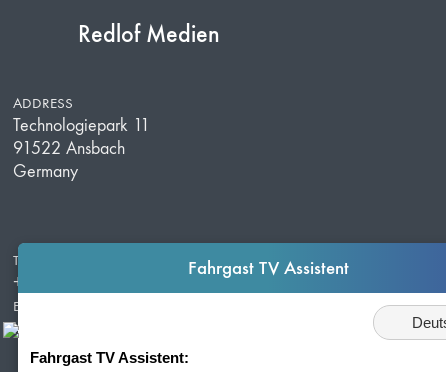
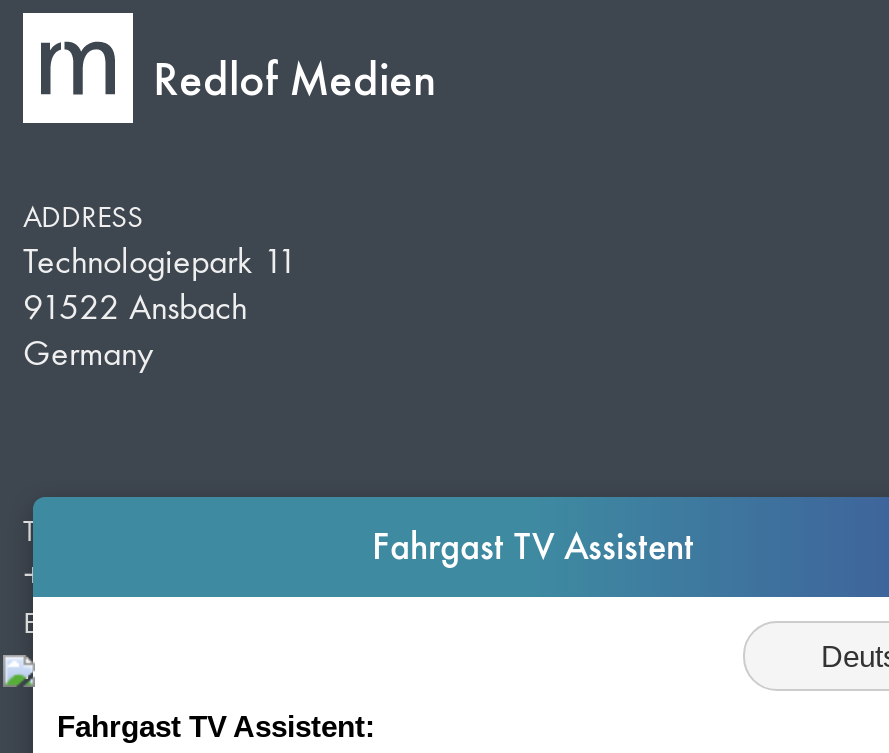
none -> [21,11,135,125] [image]

